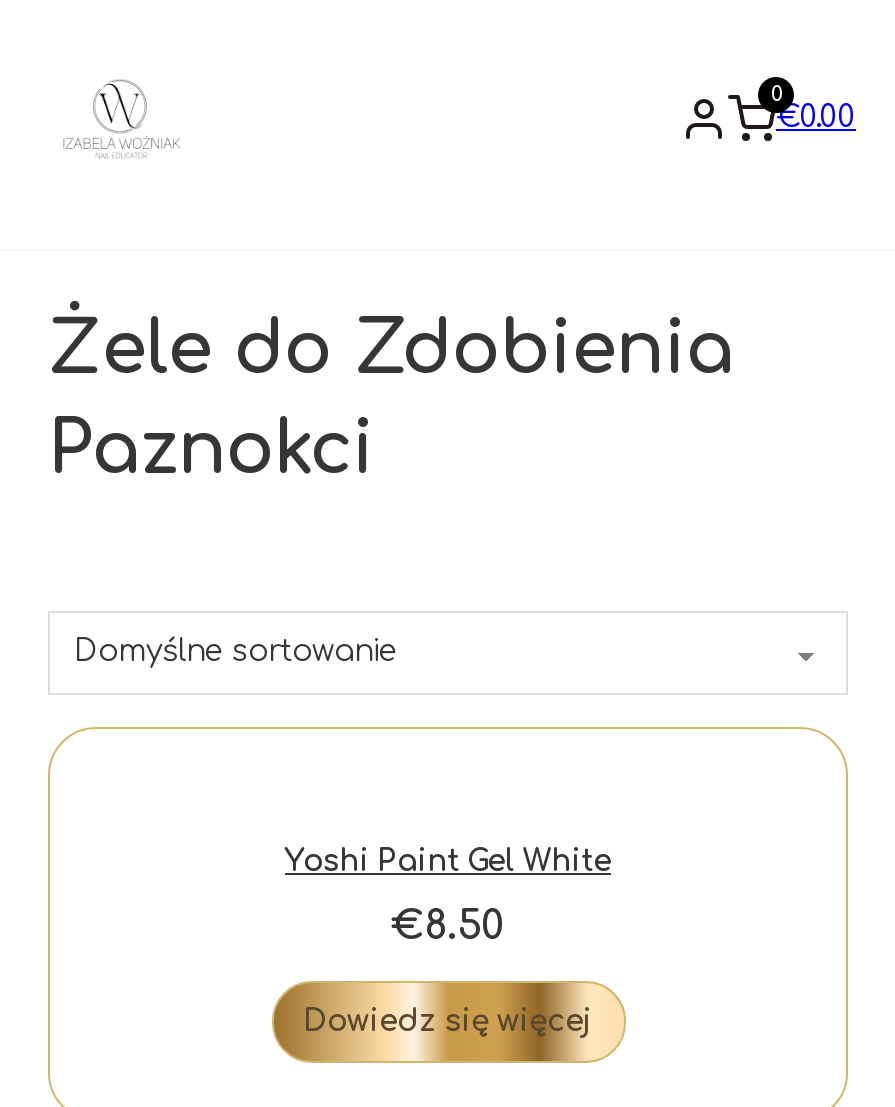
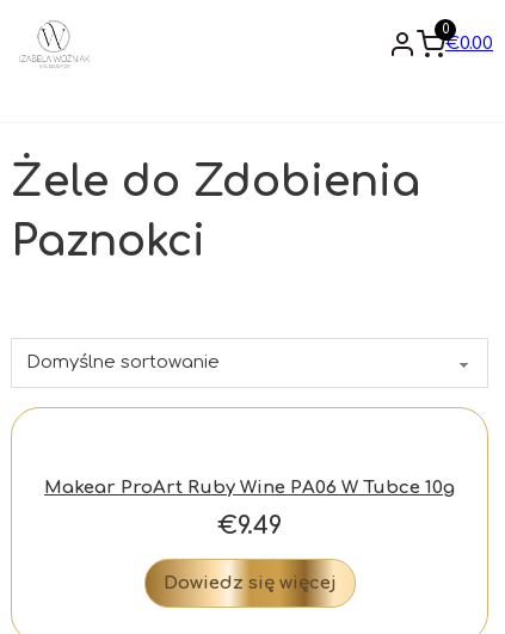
[285,844,611,878] Yoshi Paint Gel White -> [44,477,455,497] Makear ProArt Ruby Wine PA06 W Tubce 10g
[391,902,505,948] €8.50 -> [217,512,282,539] €9.49

